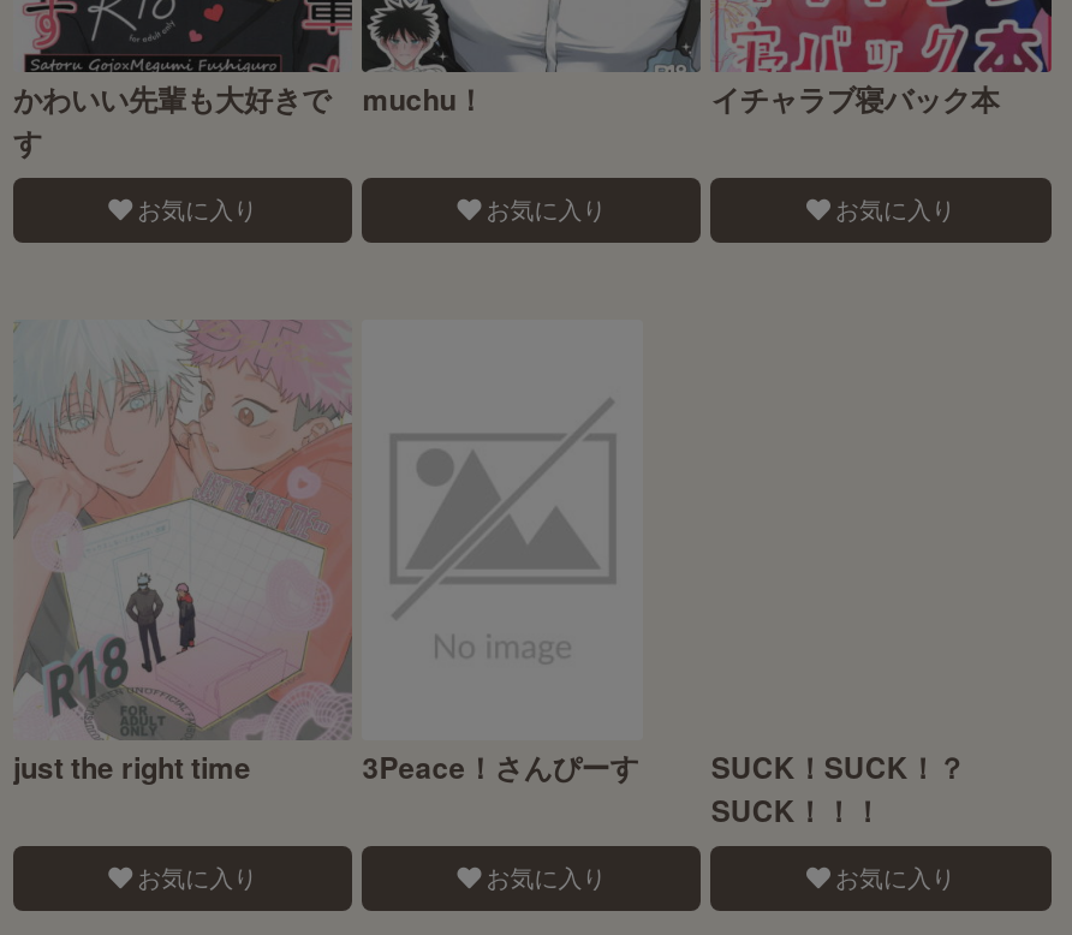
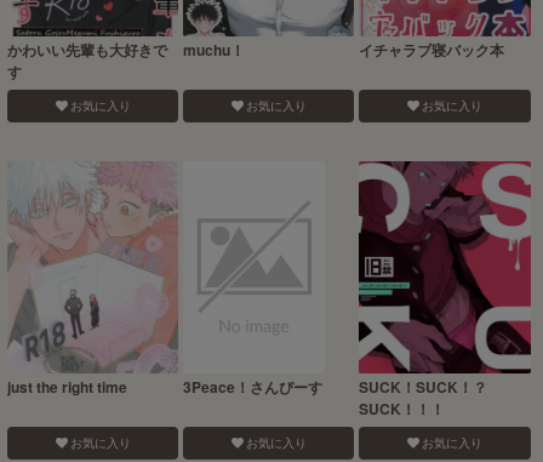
none -> [358,160,532,375] [image]

